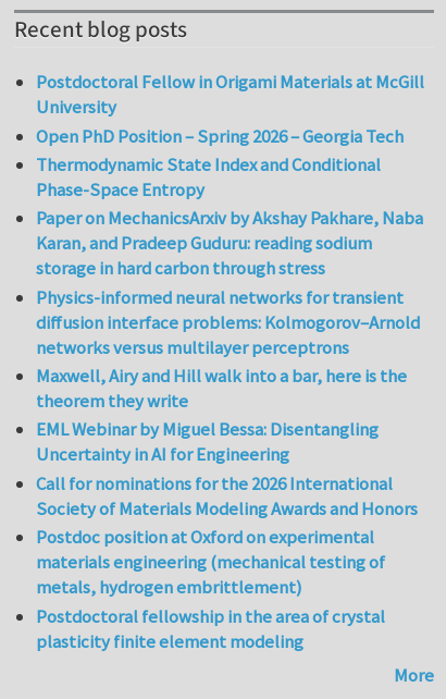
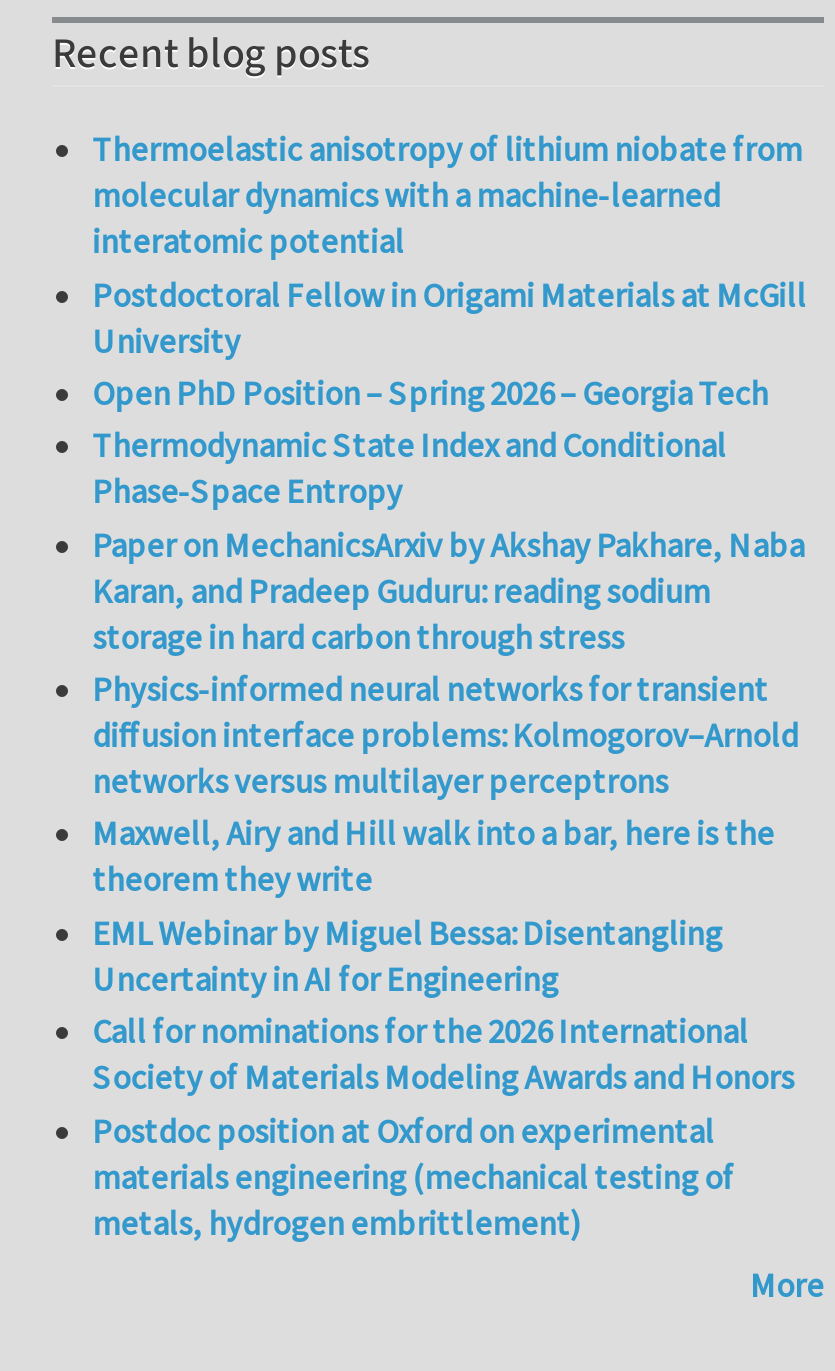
none -> [92,128,802,264] Thermoelastic anisotropy of lithium niobate from | molecular dynamics with a machine-learned | interatomic potential
moved [36,70,424,599] -> [92,272,806,1244]: Postdoctoral Fellow in Origami Materials at McGill | University | Open PhD Position – Spring 2026 – Georgia Tech | ... | materials engineering (mechanical testing of | metals, hydrogen embrittlement)
[36,604,385,653] Postdoctoral fellowship in the area of crystal | plasticity finite element modeling -> none

